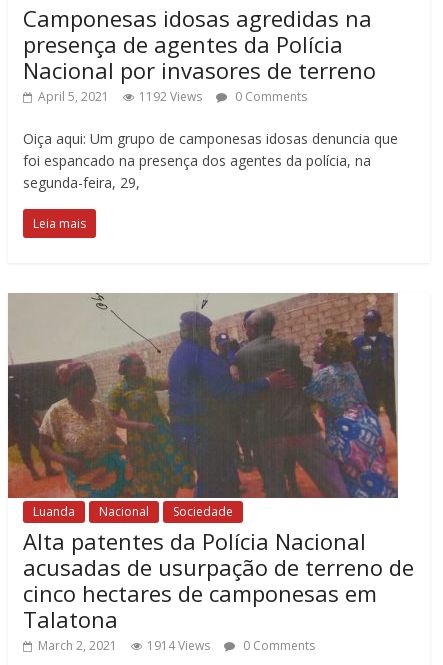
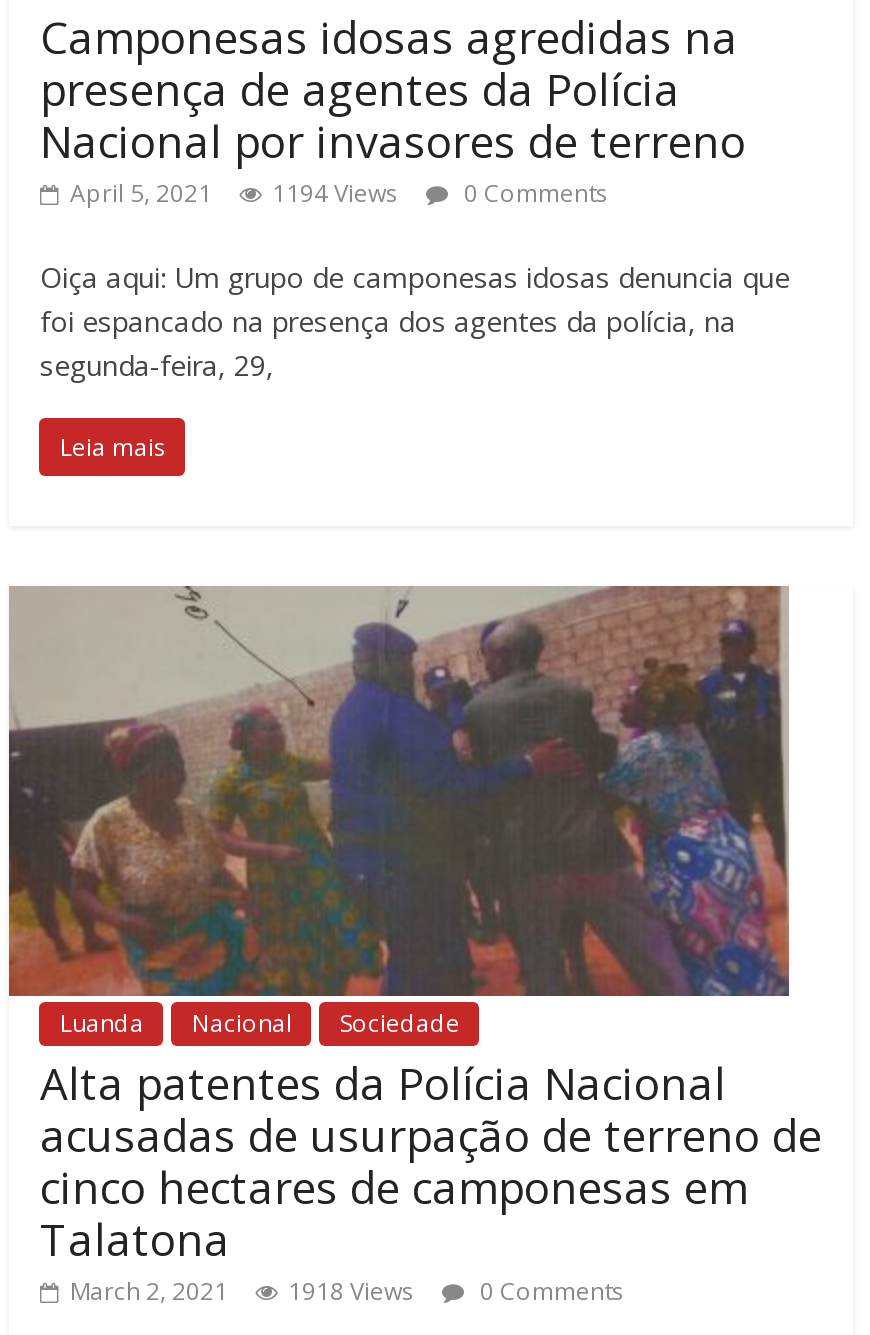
[38,88,307,105] April 5, 2021 1192 Views 0 Comments -> [70,176,608,210] April 5, 2021 1194 Views 0 Comments
[38,637,315,654] March 2, 2021 1914 Views 0 Comments -> [70,1274,624,1308] March 2, 2021 1918 Views 0 Comments

